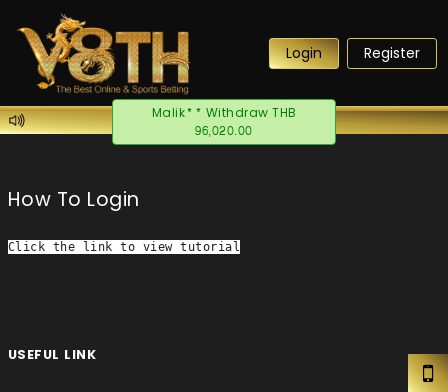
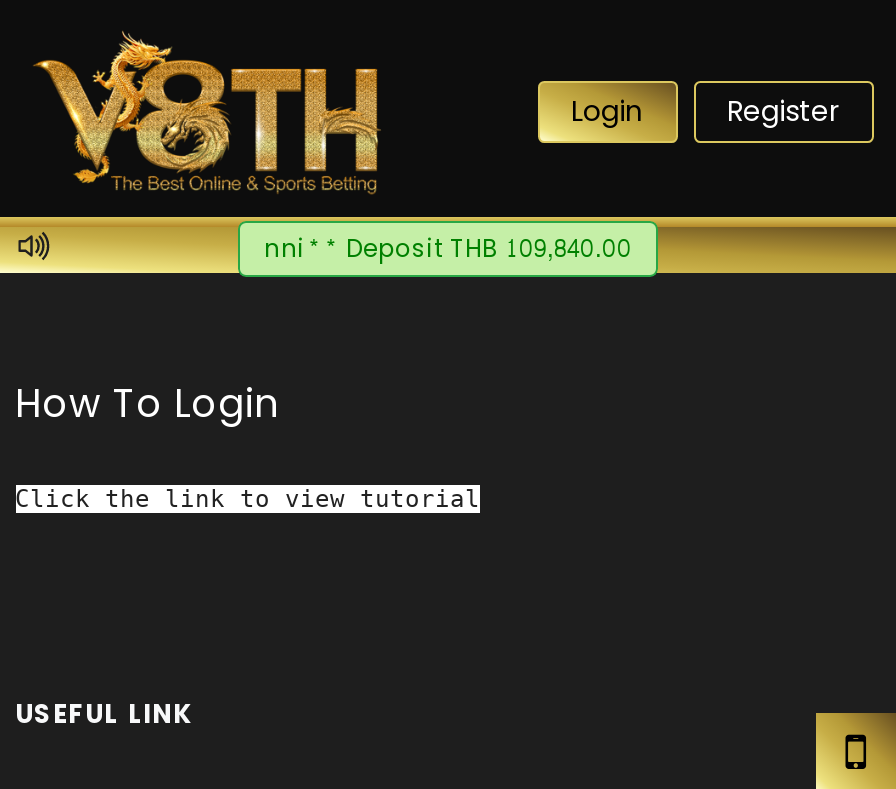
[111,98,296,146] [image] | Malik** Withdraw THB | 96,020.00 -> [224,203,632,295] [image] | nni** Deposit THB 109,840.00
[267,98,337,146] [image] -> [534,203,672,295] [image]

